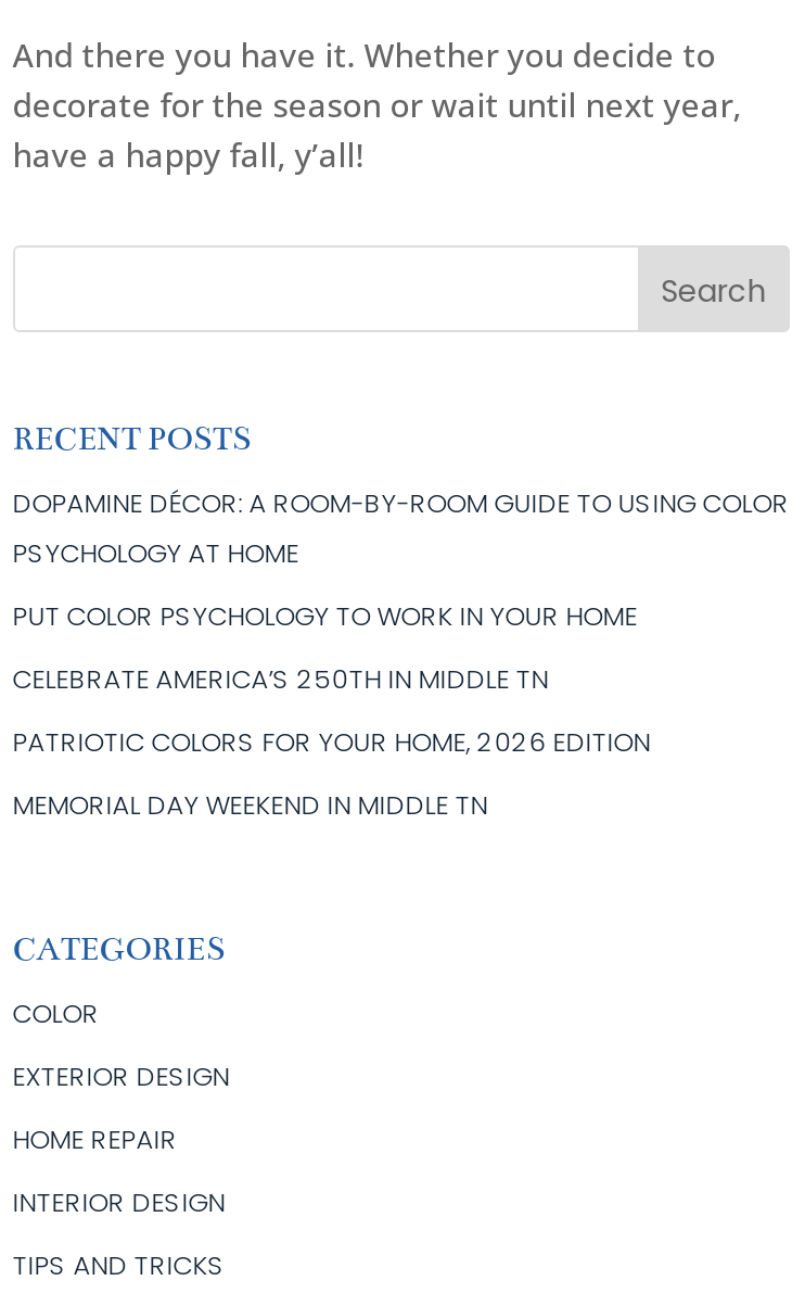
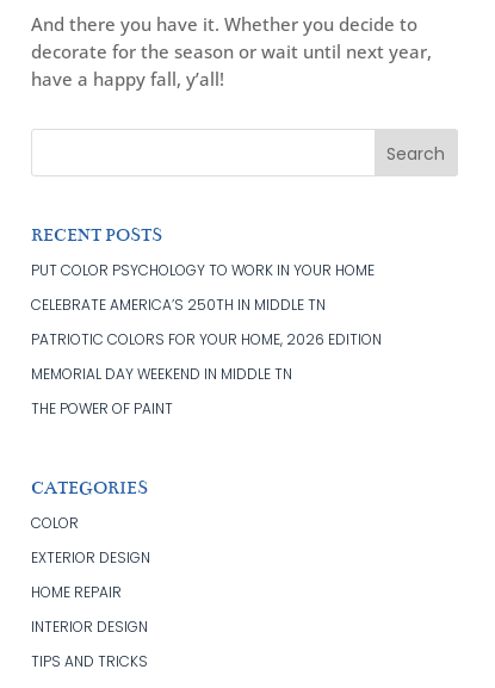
[13,484,789,571] DOPAMINE DÉCOR: A ROOM-BY-ROOM GUIDE TO USING COLOR | PSYCHOLOGY AT HOME -> none
moved [13,597,651,823] -> [31,260,381,384]: PUT COLOR PSYCHOLOGY TO WORK IN YOUR HOME | CELEBRATE AMERICA’S 250TH IN MIDDLE TN | PATRIOTIC COLORS FOR YOUR HOME, 2026 EDITION | MEMORIAL DAY WEEKEND IN MIDDLE TN
none -> [31,398,173,419] THE POWER OF PAINT

